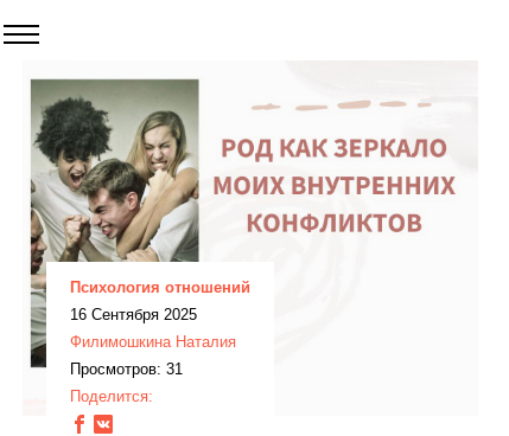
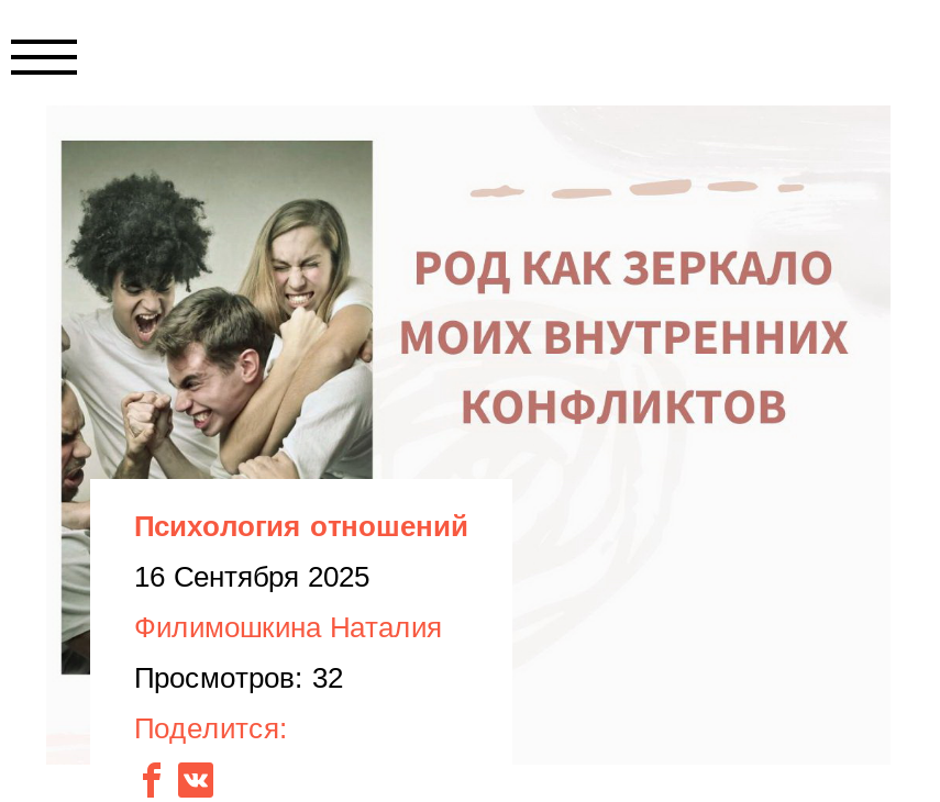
[70,360,183,378] Просмотров: 31 -> [134,661,343,694] Просмотров: 32

